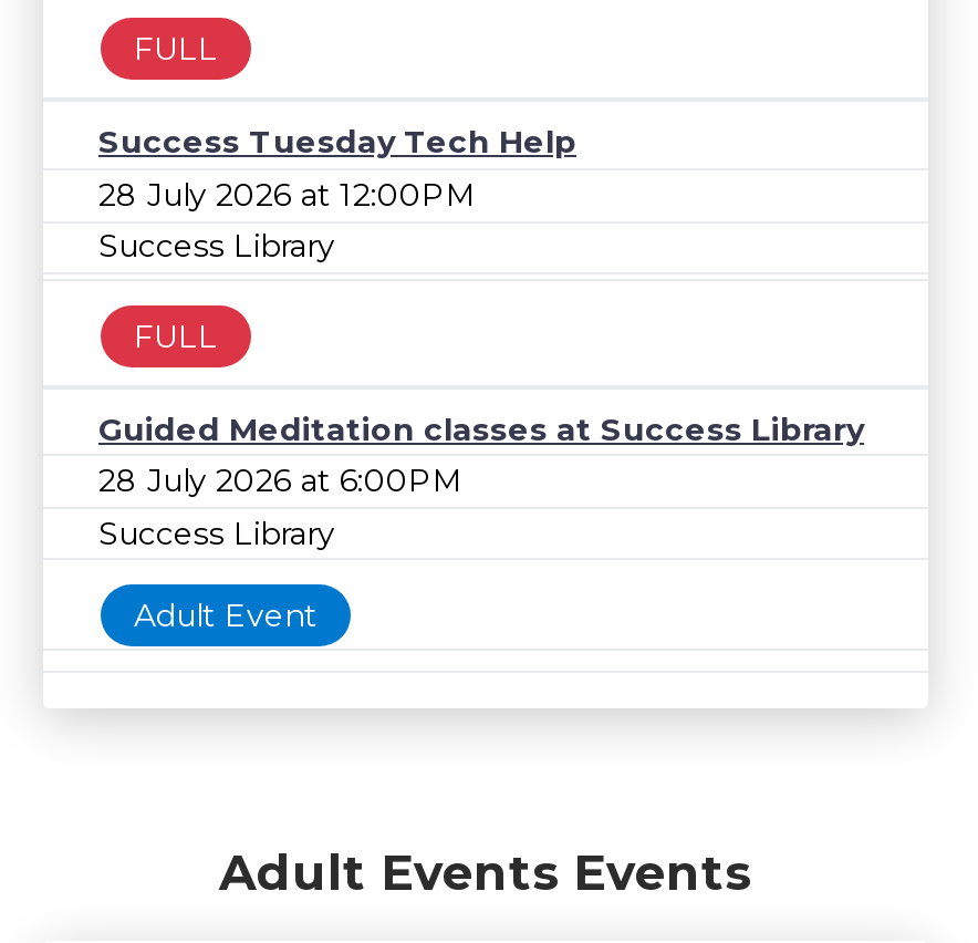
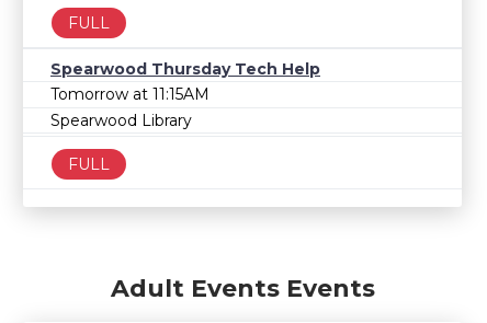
[98,122,576,266] Success Tuesday Tech Help | 28 July 2026 at 12:00PM | Success Library -> [50,59,320,130] Spearwood Thursday Tech Help | Tomorrow at 11:15AM | Spearwood Library
[98,408,864,636] Guided Meditation classes at Success Library | 28 July 2026 at 6:00PM | Success Library | Adult Event -> none

